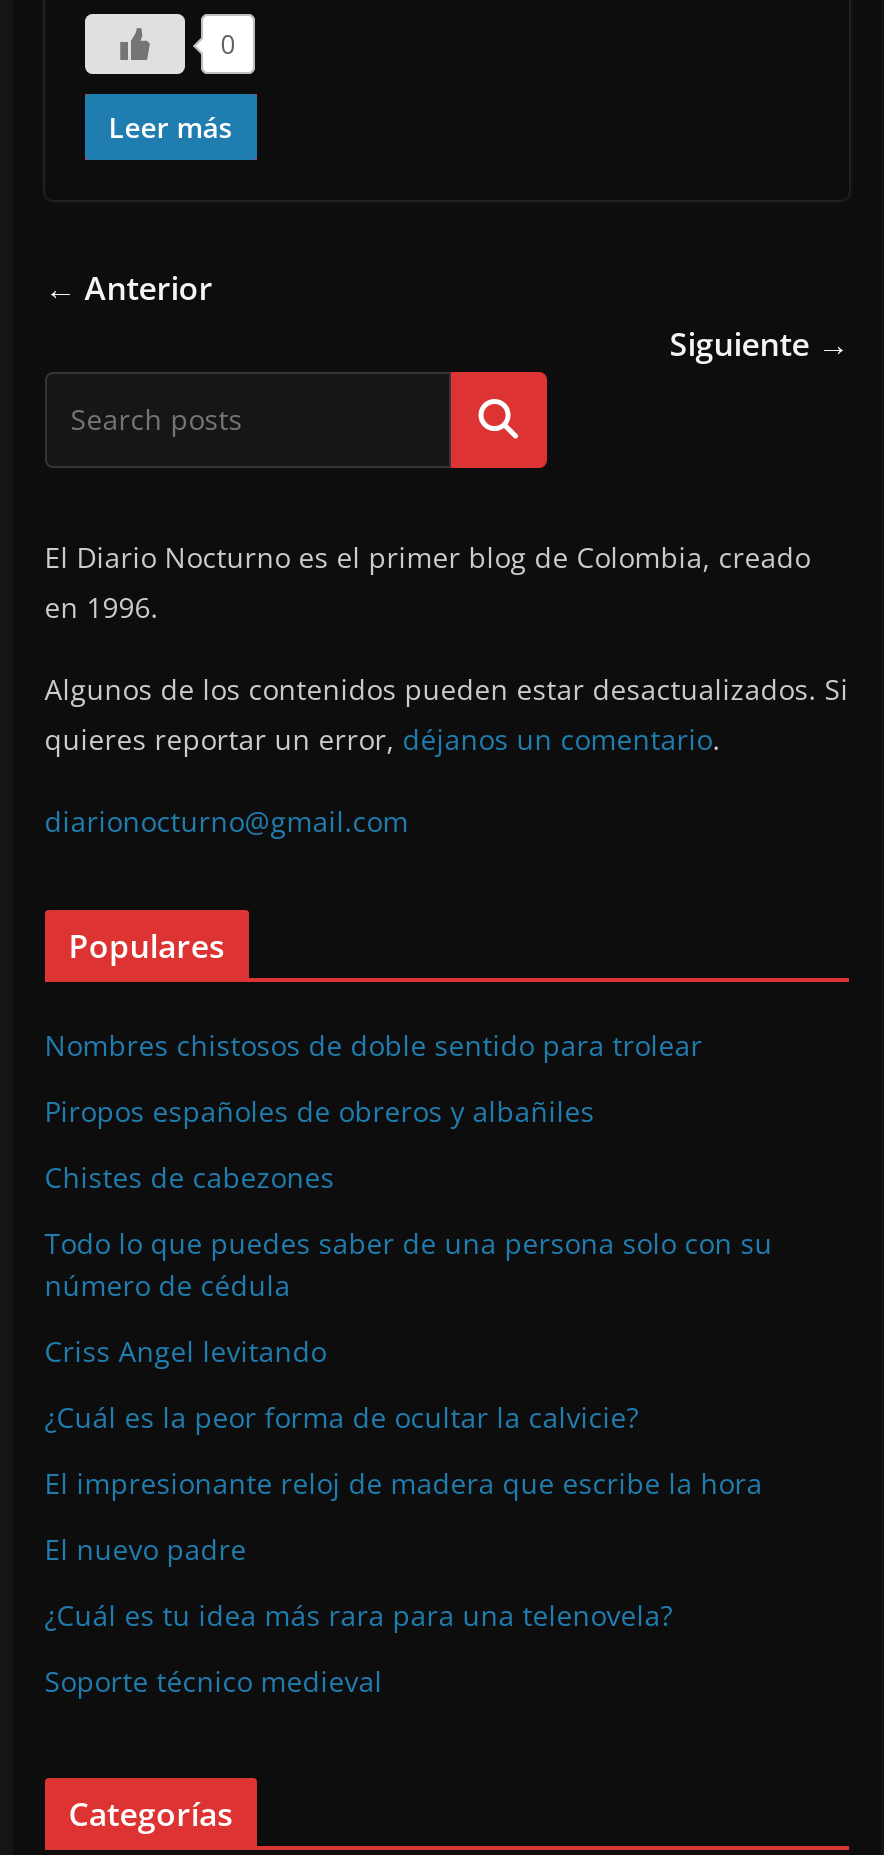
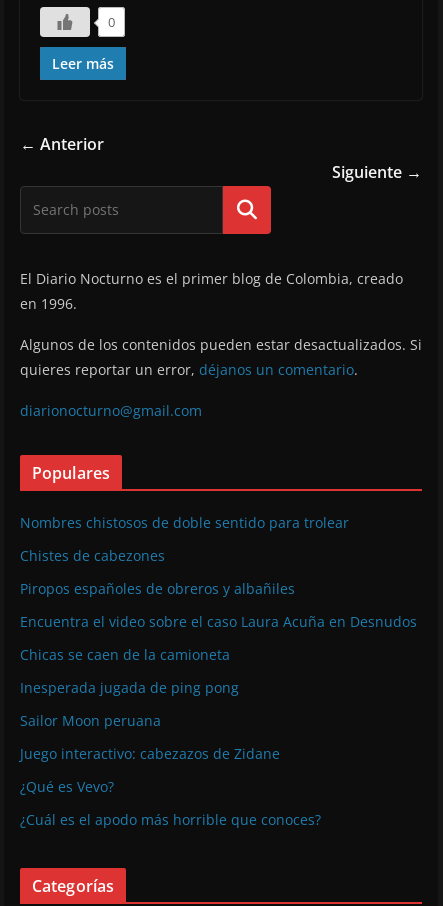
moved [44,1091,594,1129] -> [20,579,295,598]: Piropos españoles de obreros y albañiles
[44,1223,772,1699] Todo lo que puedes saber de una persona solo con su | número de cédula | Criss Angel levitando | ¿Cuál es la peor forma de ocultar la calvicie? | El impresionante reloj de madera que escribe la hora | El nuevo padre | ¿Cuál es tu idea más rara para una telenovela? | Soporte técnico medieval -> [20,612,417,829] Encuentra el video sobre el caso Laura Acuña en Desnudos | Chicas se caen de la camioneta | Inesperada jugada de ping pong | Sailor Moon peruana | Juego interactivo: cabezazos de Zidane | ¿Qué es Vevo? | ¿Cuál es el apodo más horrible que conoces?

